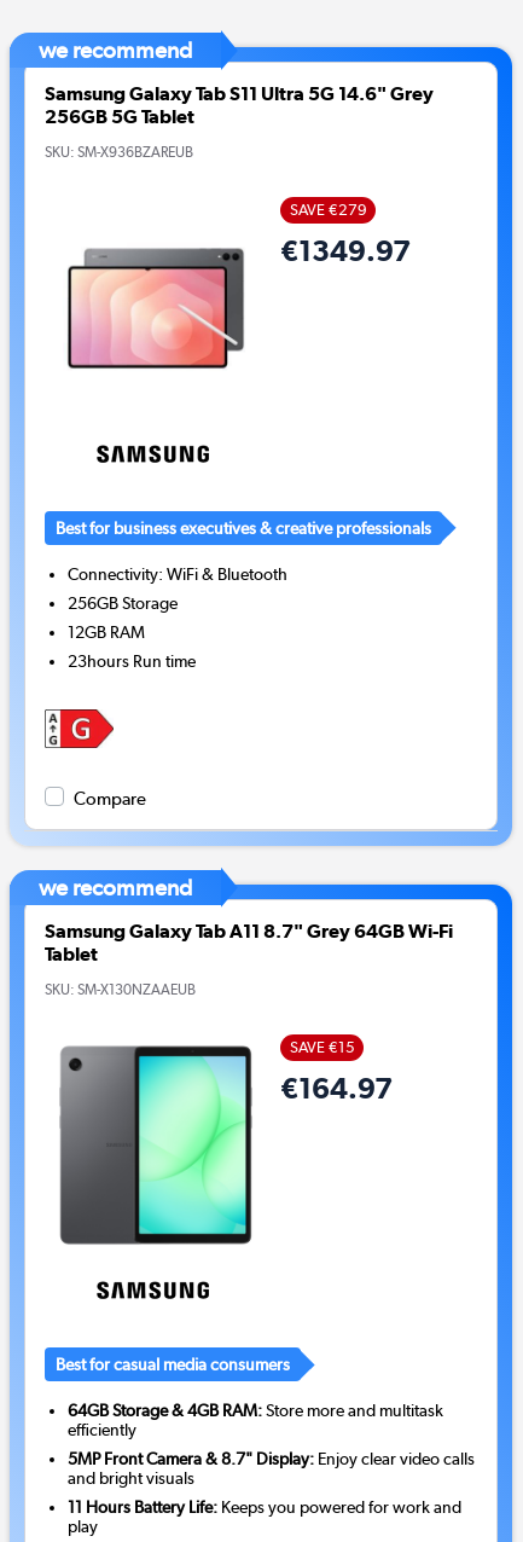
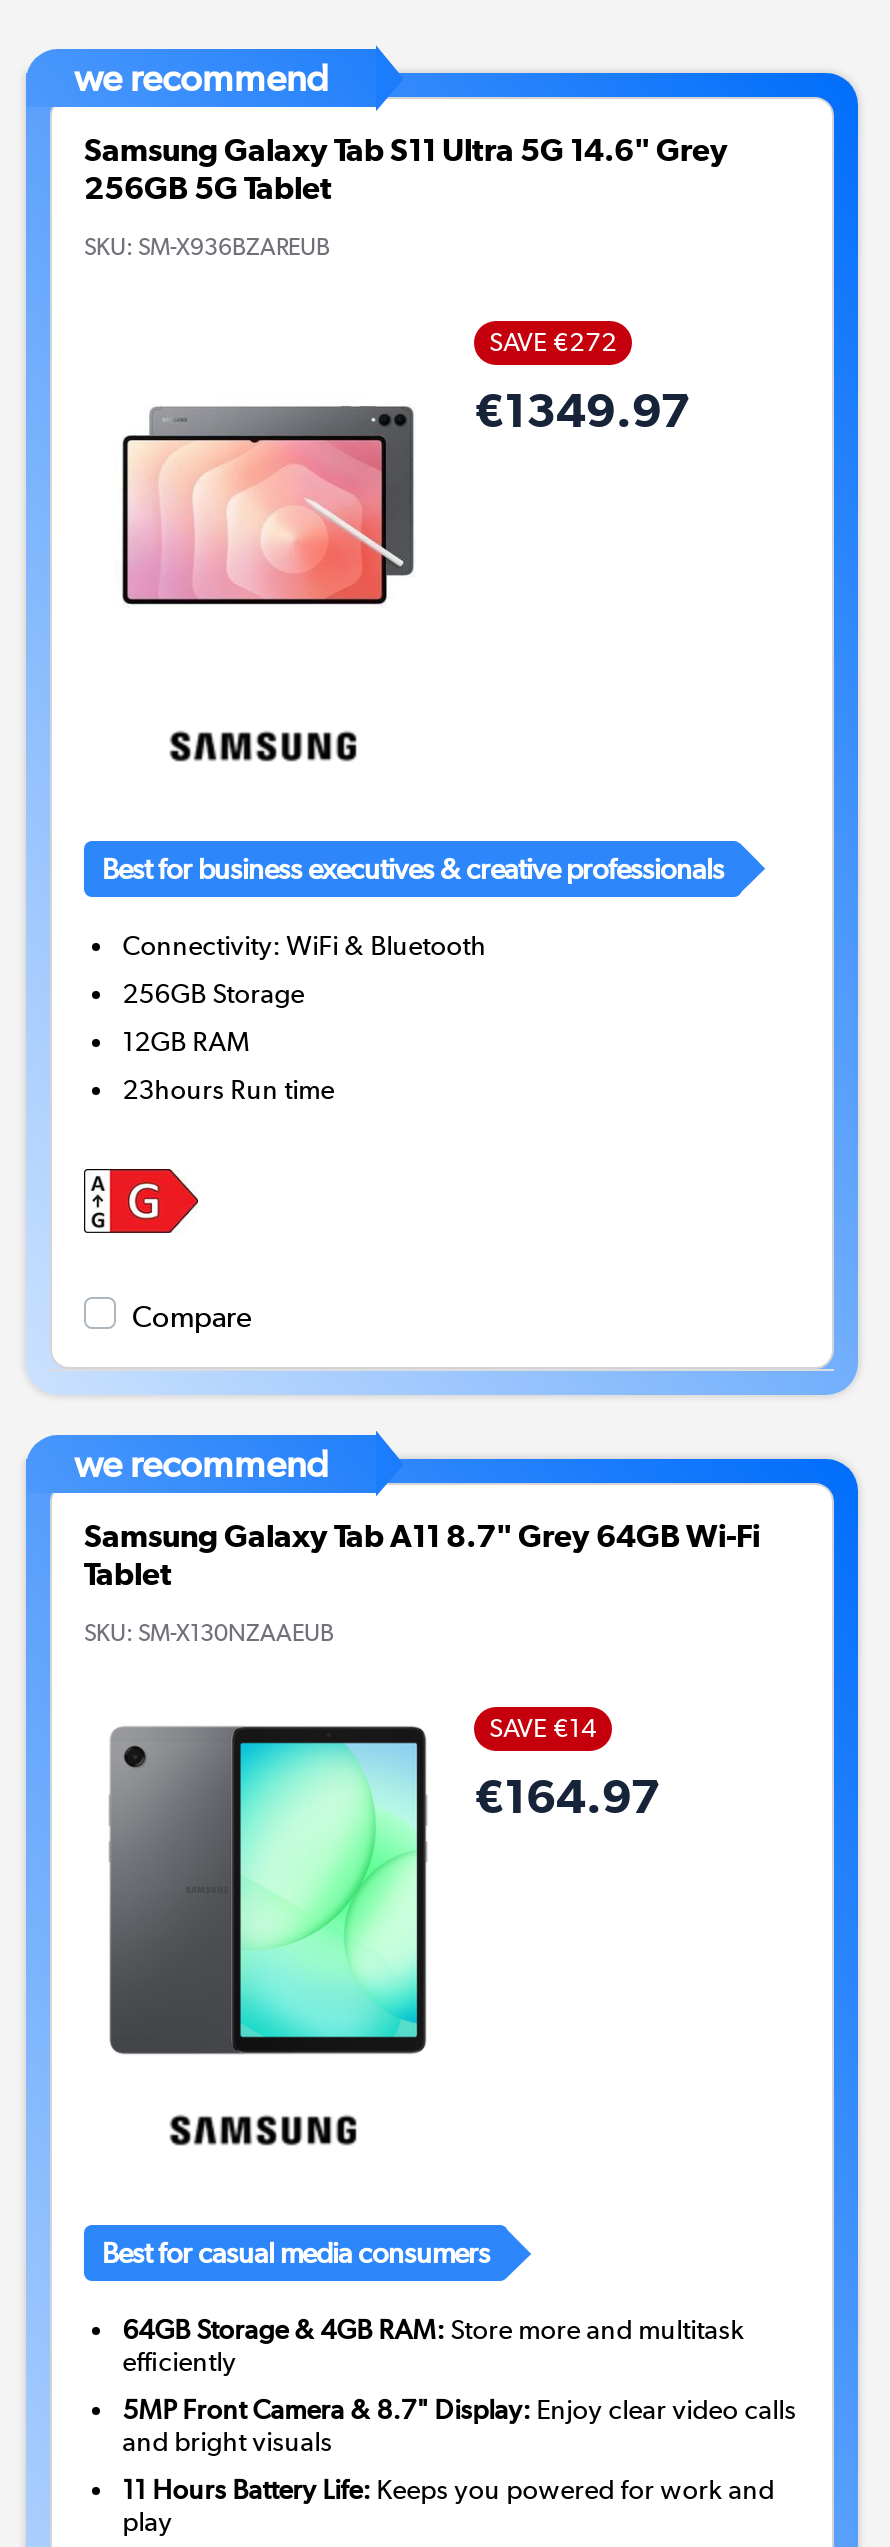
[290,200,367,219] SAVE €279 -> [489,327,617,357] SAVE €272
[290,1038,355,1056] SAVE €15 -> [489,1712,597,1742] SAVE €14

